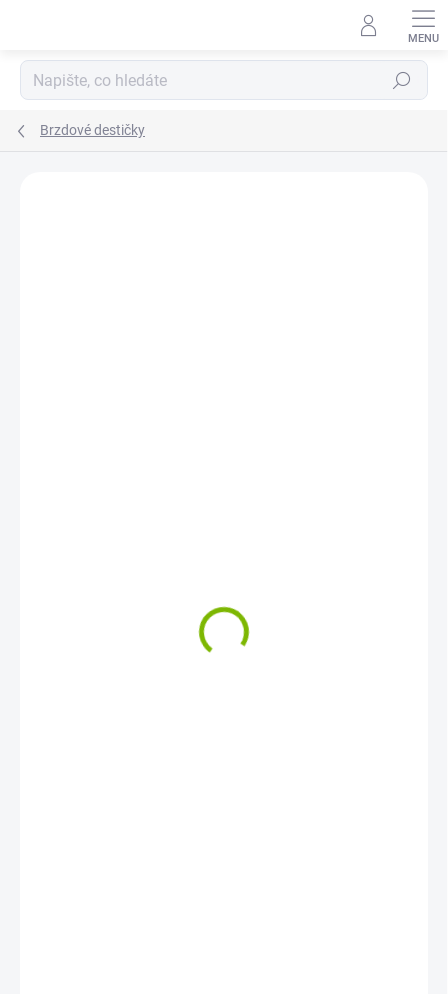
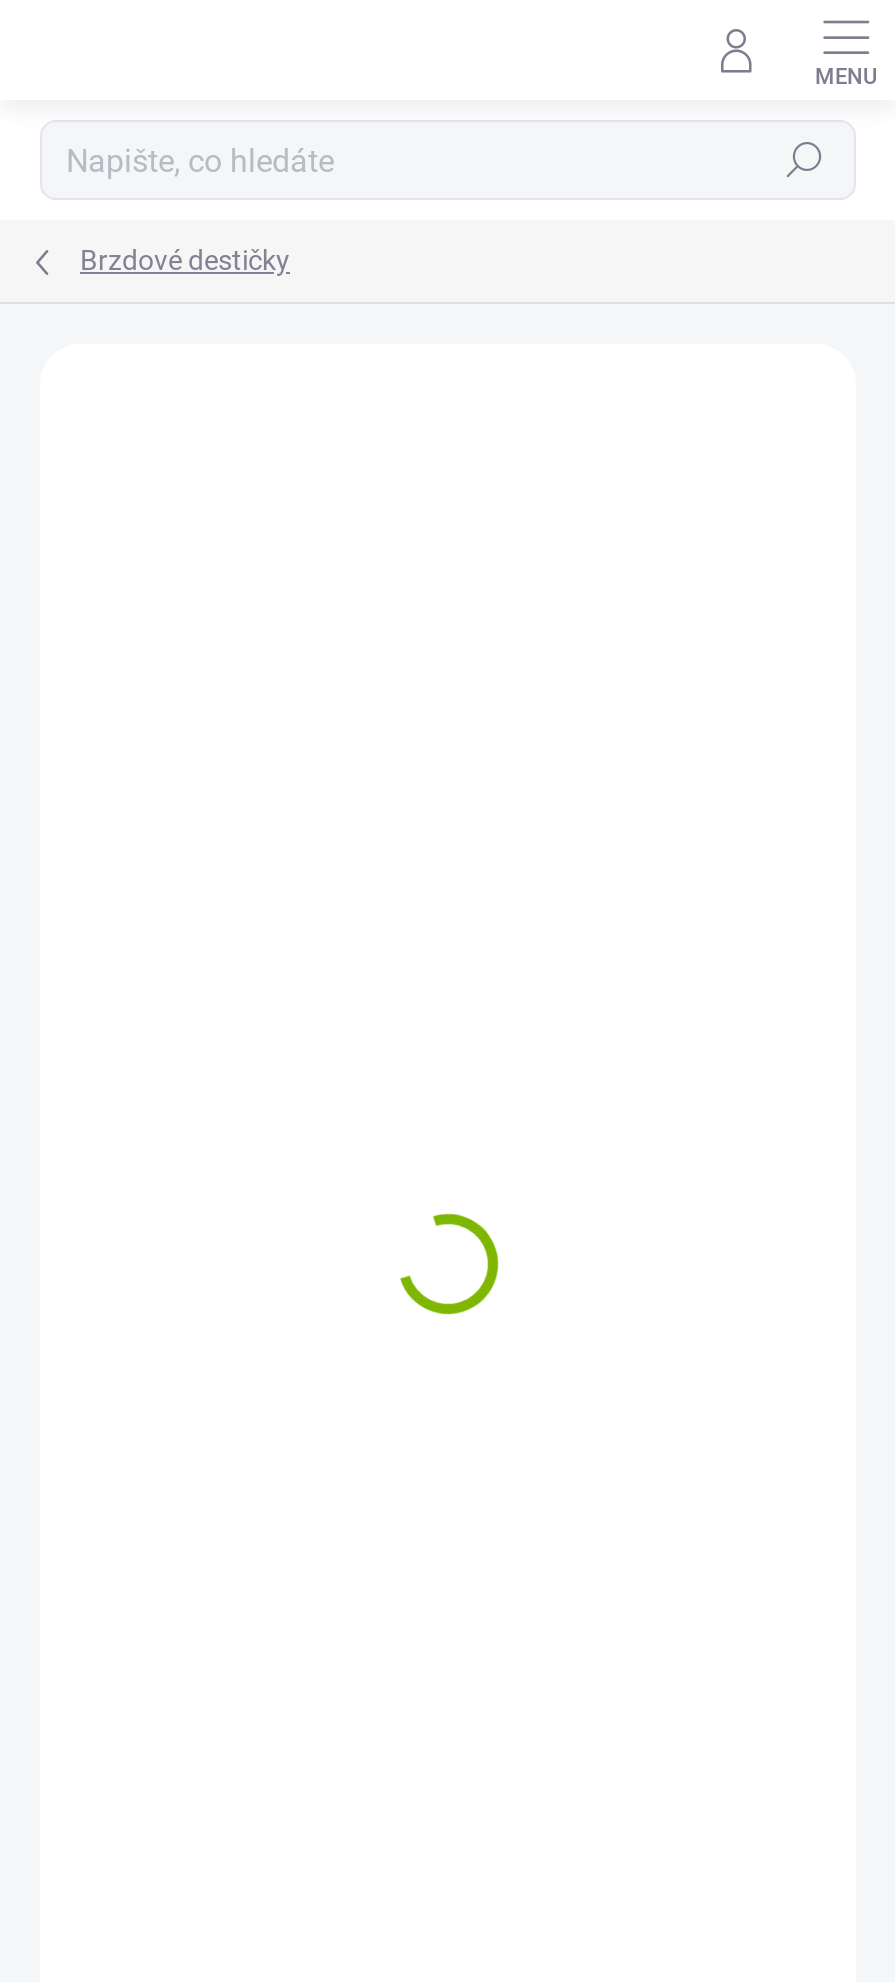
[197,607,249,658] [image] -> [396,1216,498,1318] [image]

